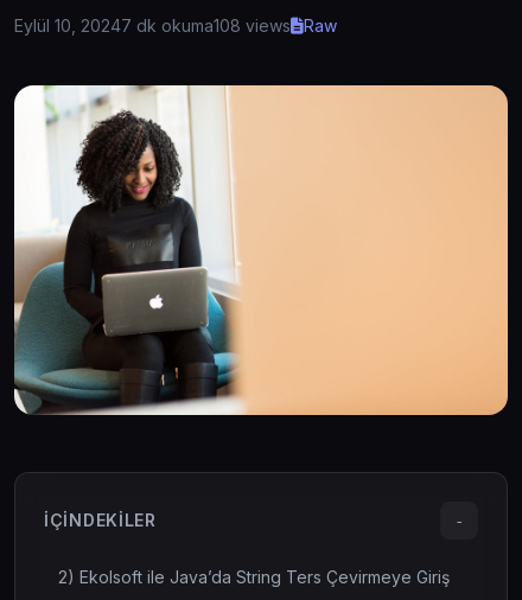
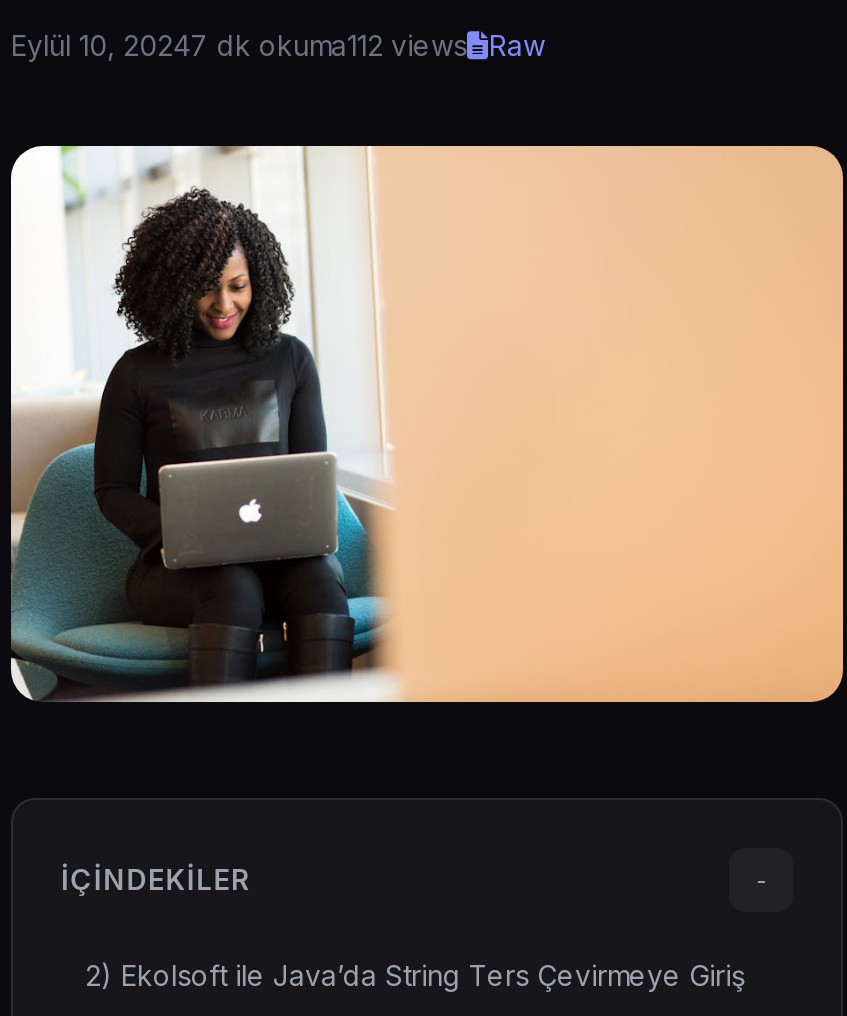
[14,15,291,36] Eylül 10, 20247 dk okuma108 views -> [11,28,467,62] Eylül 10, 20247 dk okuma112 views

